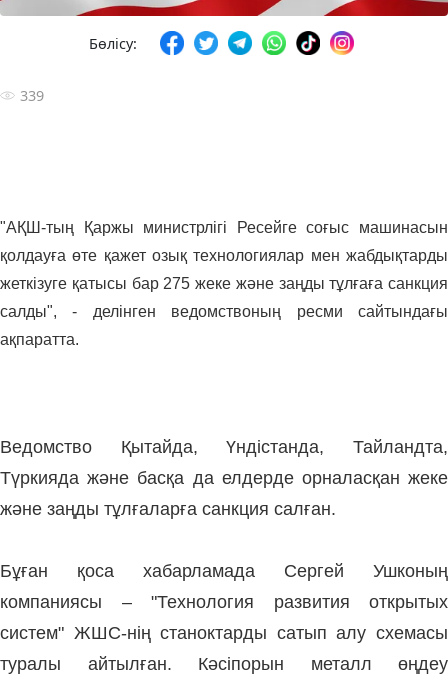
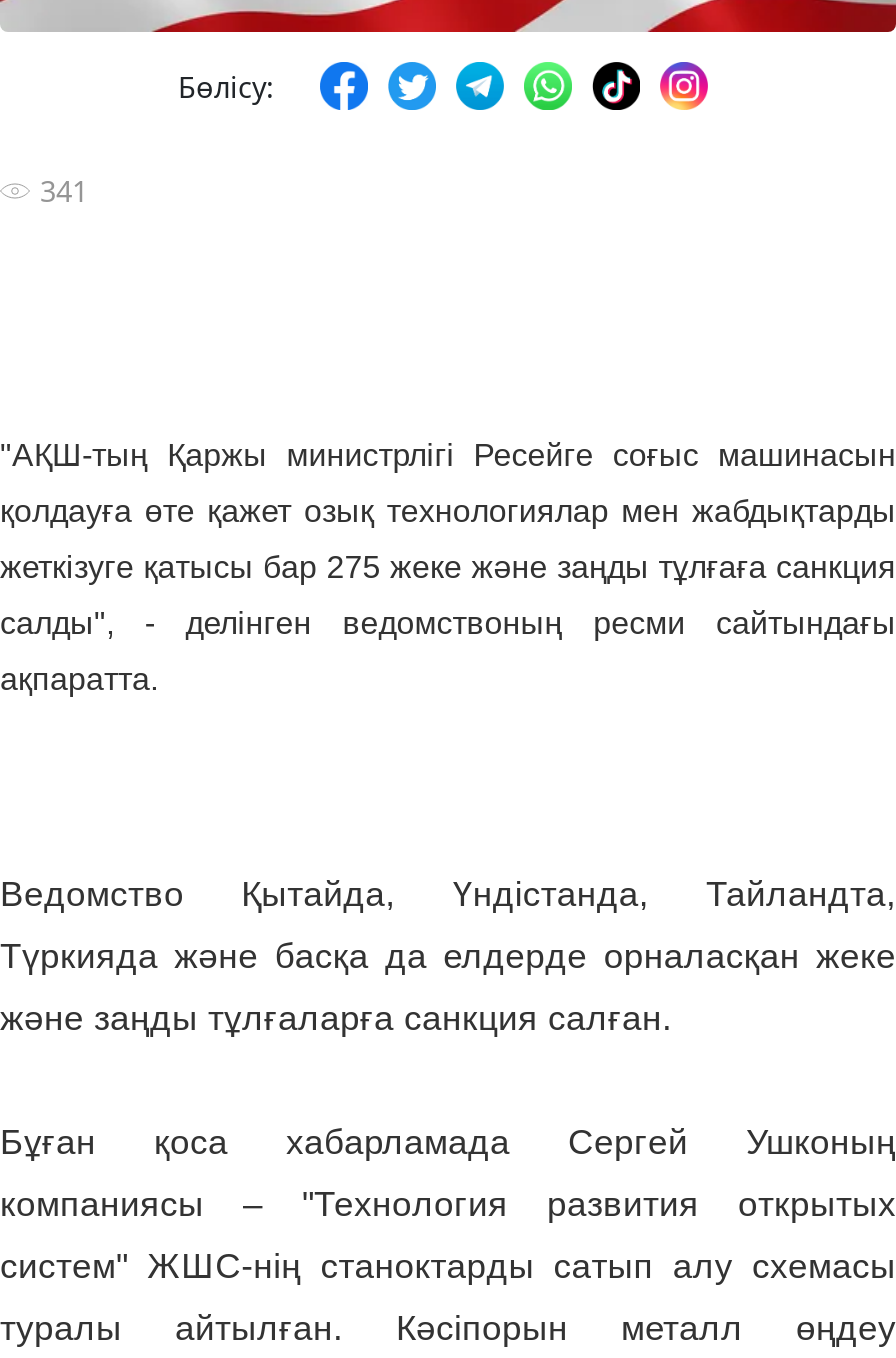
[20,86,44,105] 339 -> [40,172,88,210] 341

